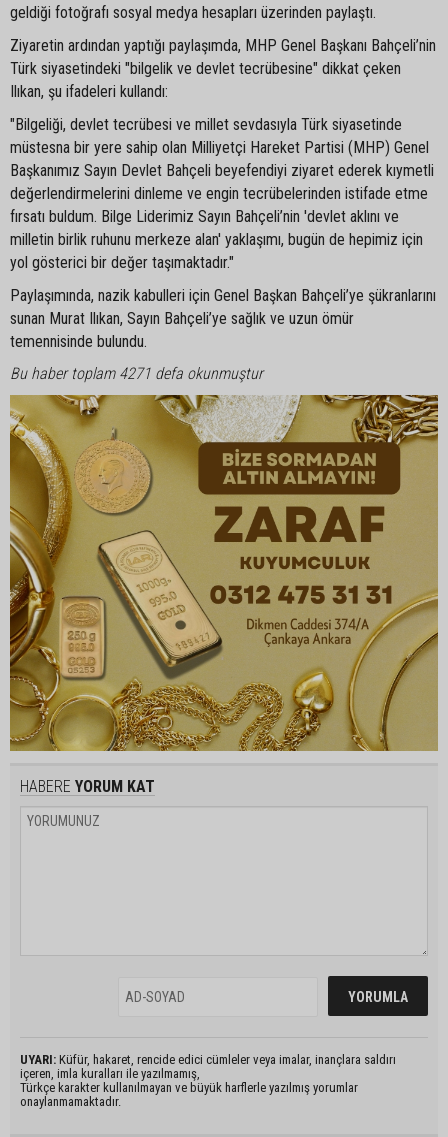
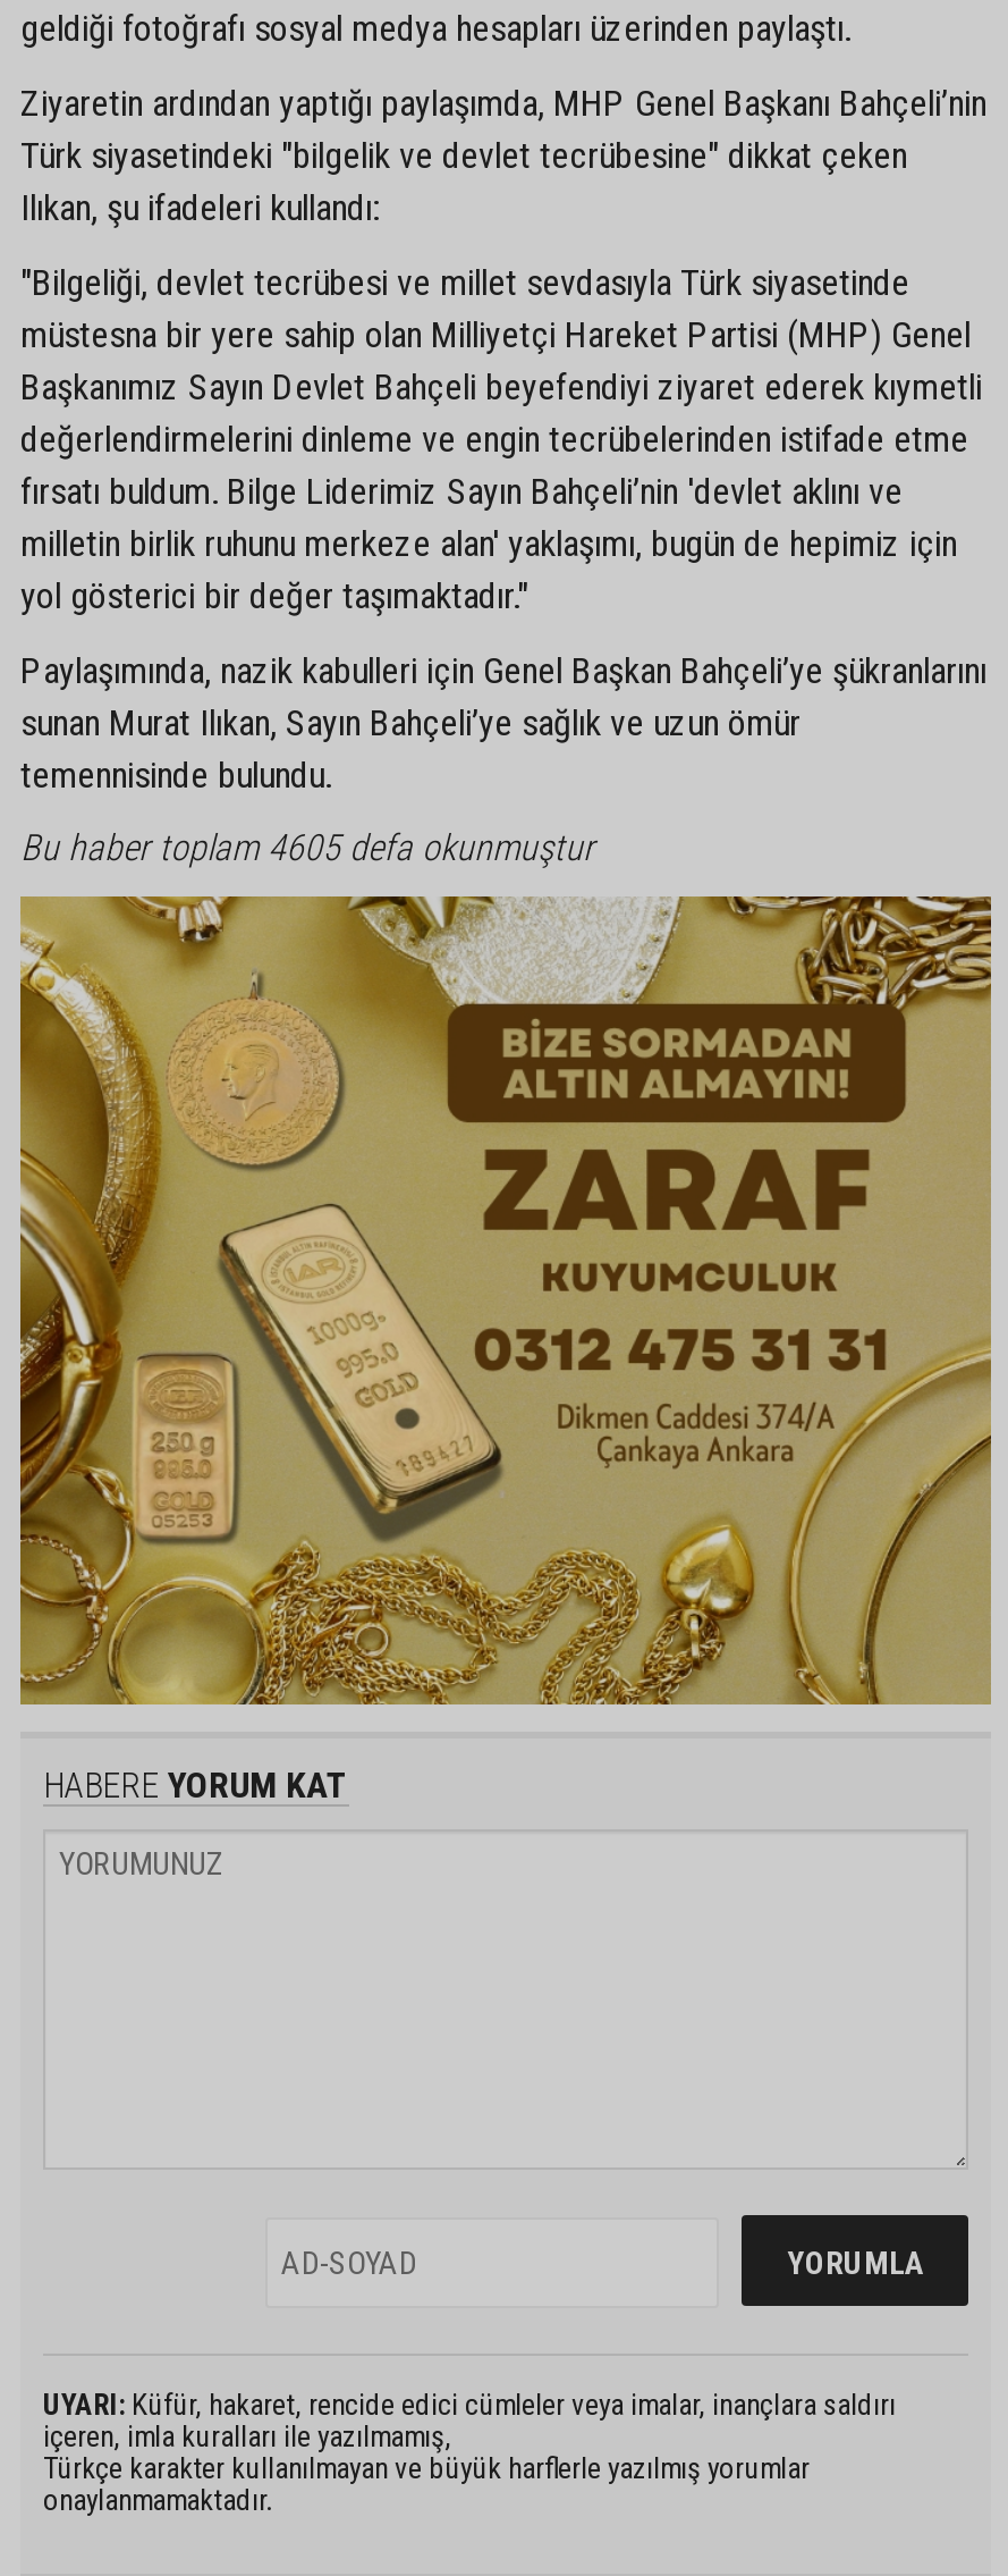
[10,364,263,383] Bu haber toplam 4271 defa okunmuştur -> [20,825,594,868] Bu haber toplam 4605 defa okunmuştur

